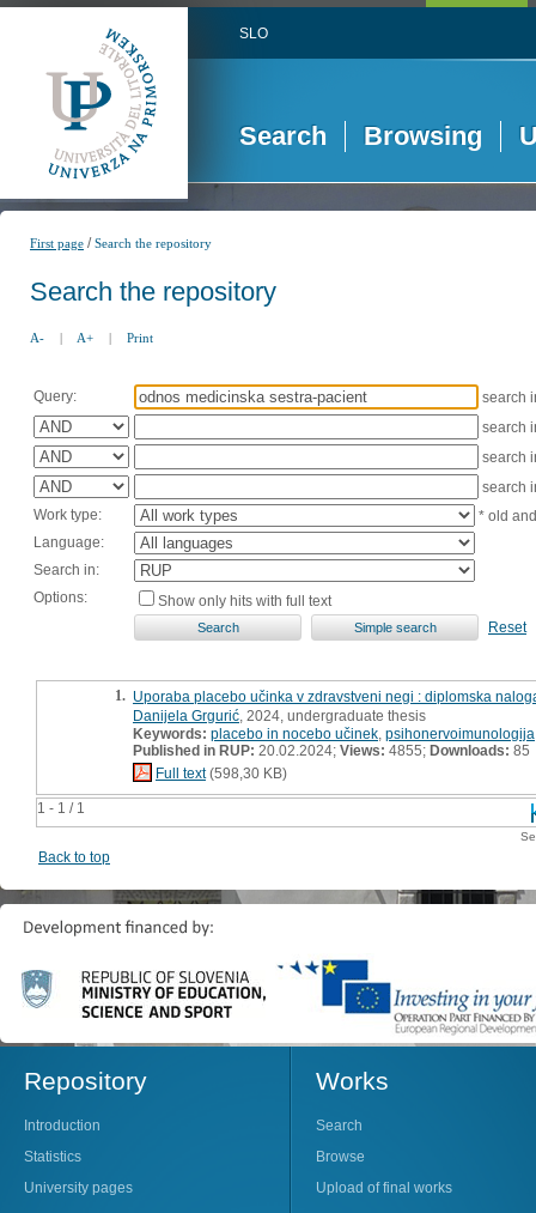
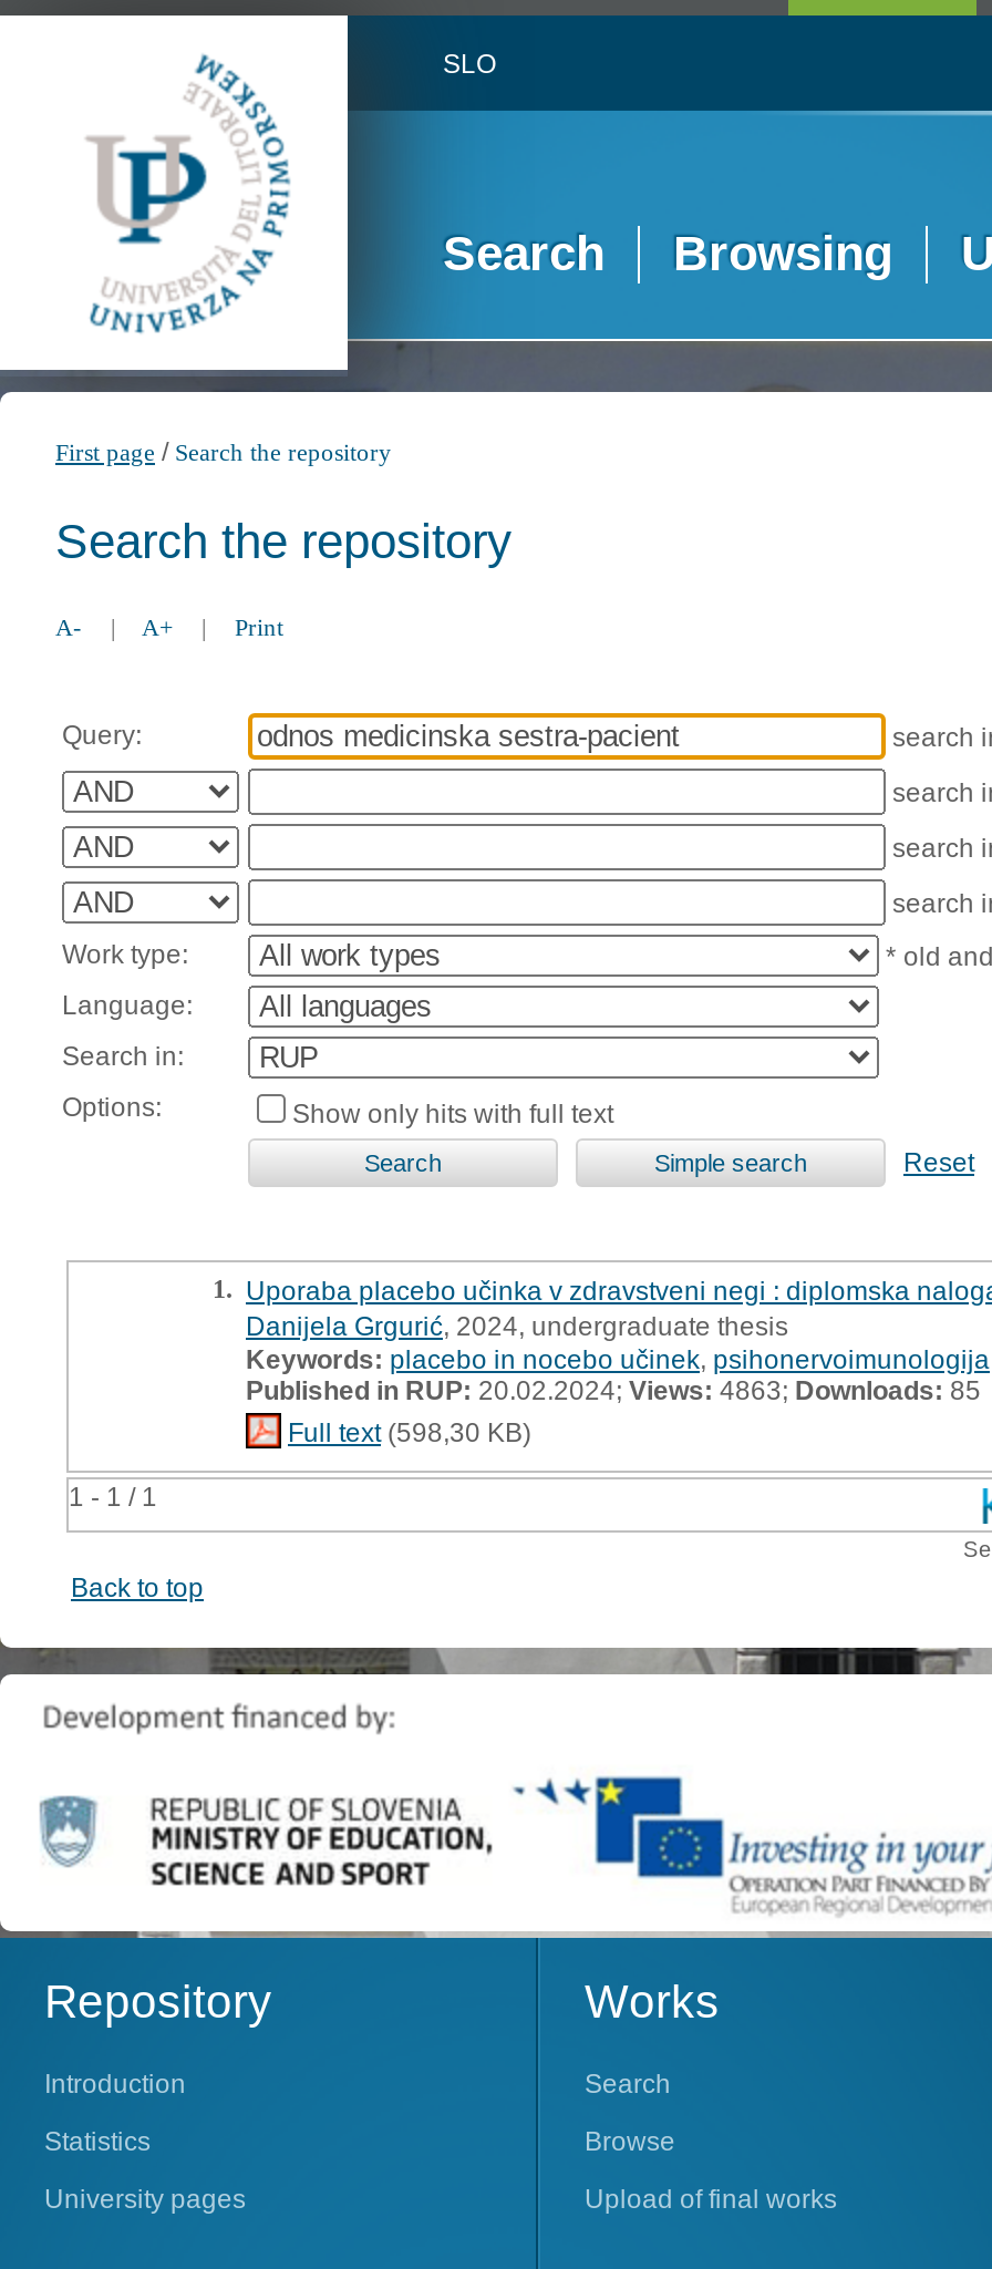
[133,742,530,759] Published in RUP:20.02.2024;Views:4855;Downloads:85 -> [246,1374,981,1405] Published in RUP:20.02.2024;Views:4863;Downloads:85

